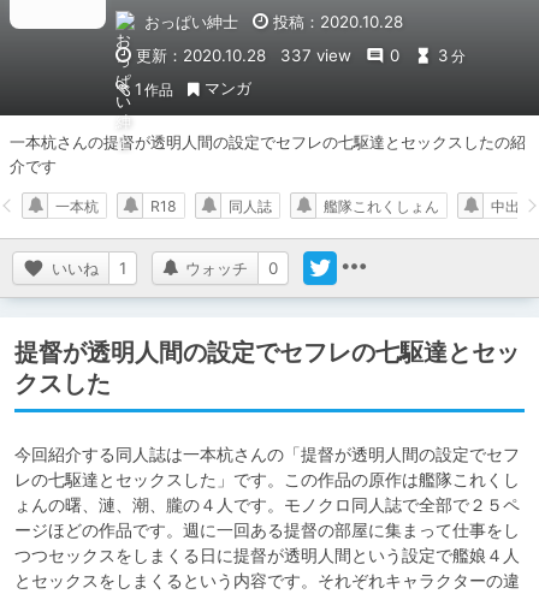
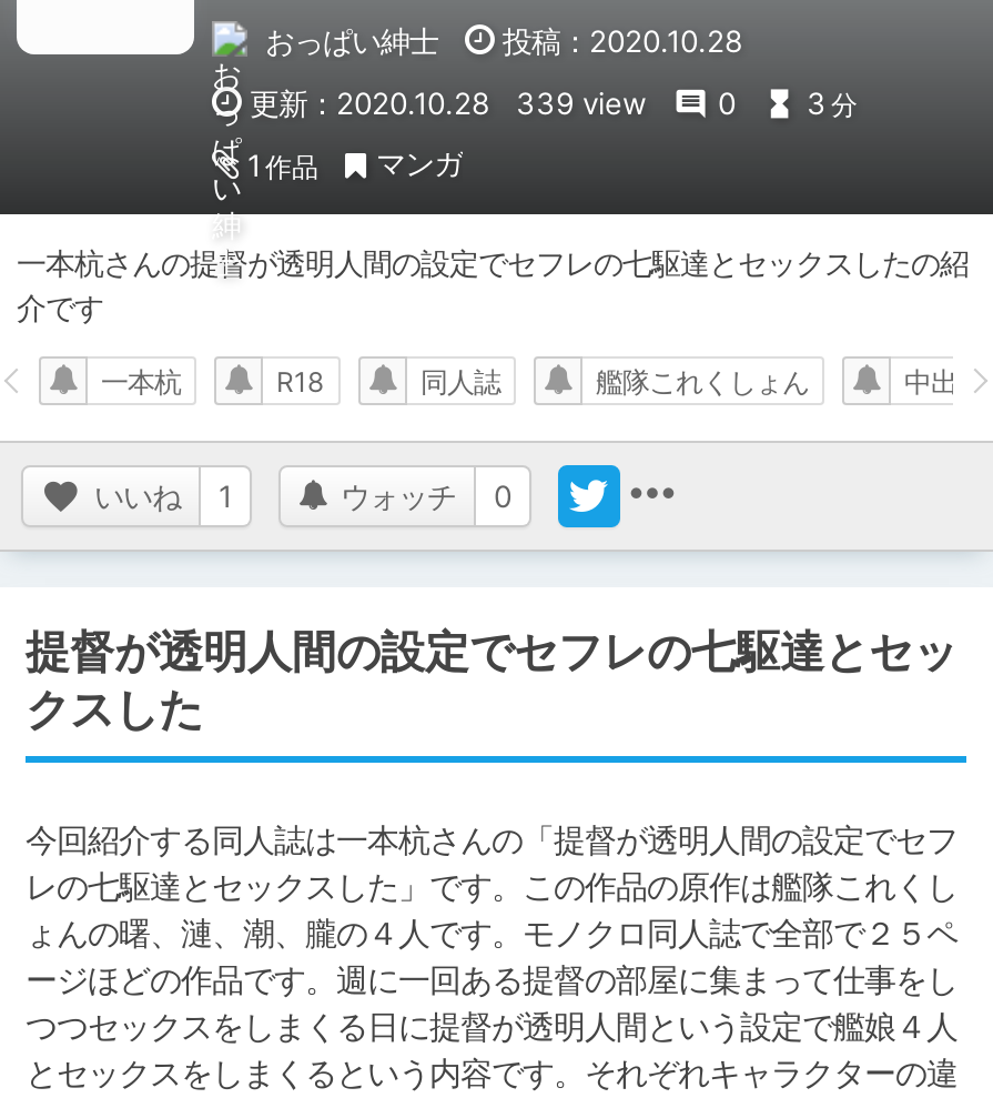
[136,45,466,64] 更新：2020.10.28 337 view 0 3 分 -> [250,84,858,120] 更新：2020.10.28 339 view 0 3 分

